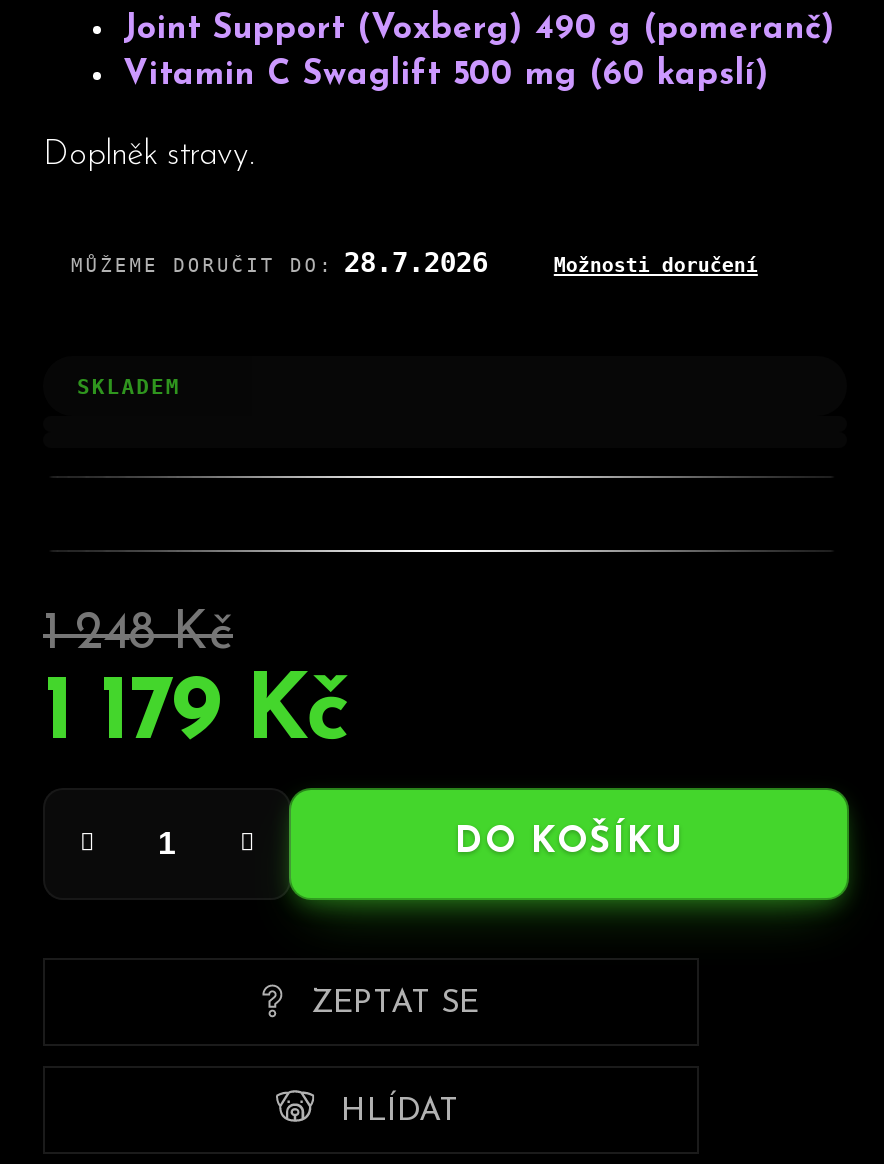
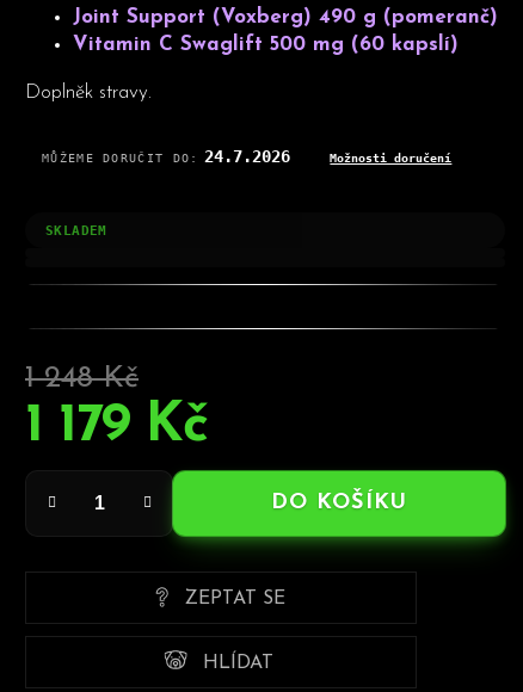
[71,245,488,277] MŮŽEME DORUČIT DO: 28.7.2026 -> [42,146,291,165] MŮŽEME DORUČIT DO: 24.7.2026

